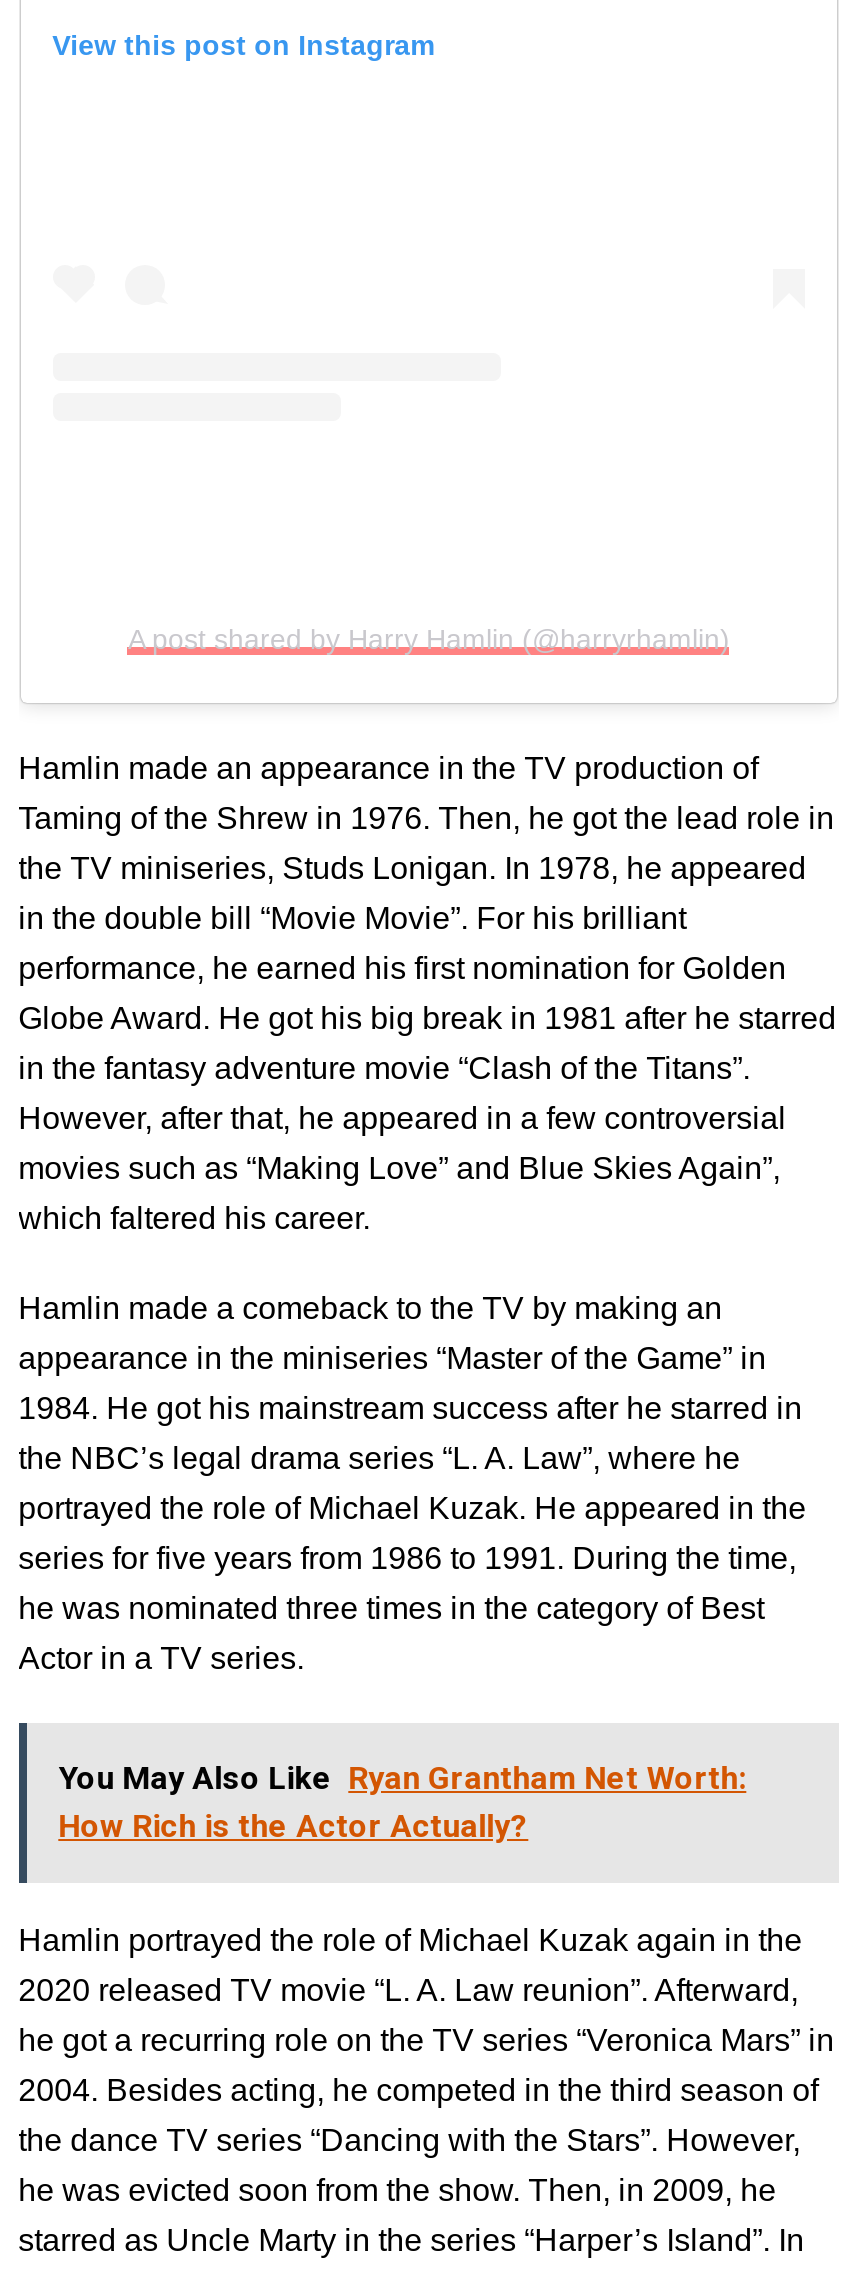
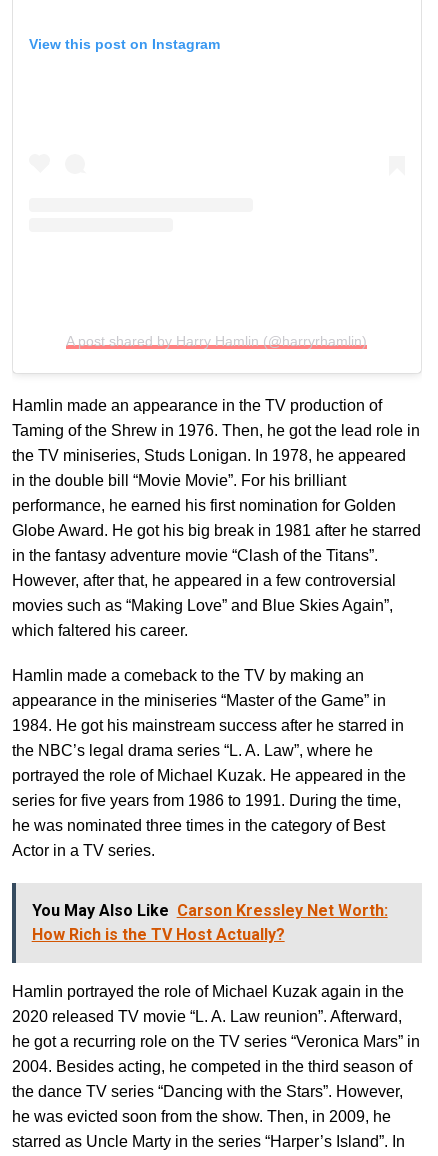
[58,1760,746,1846] You May Also Like Ryan Grantham Net Worth: | How Rich is the Actor Actually? -> [32,901,388,944] You May Also Like Carson Kressley Net Worth: | How Rich is the TV Host Actually?

